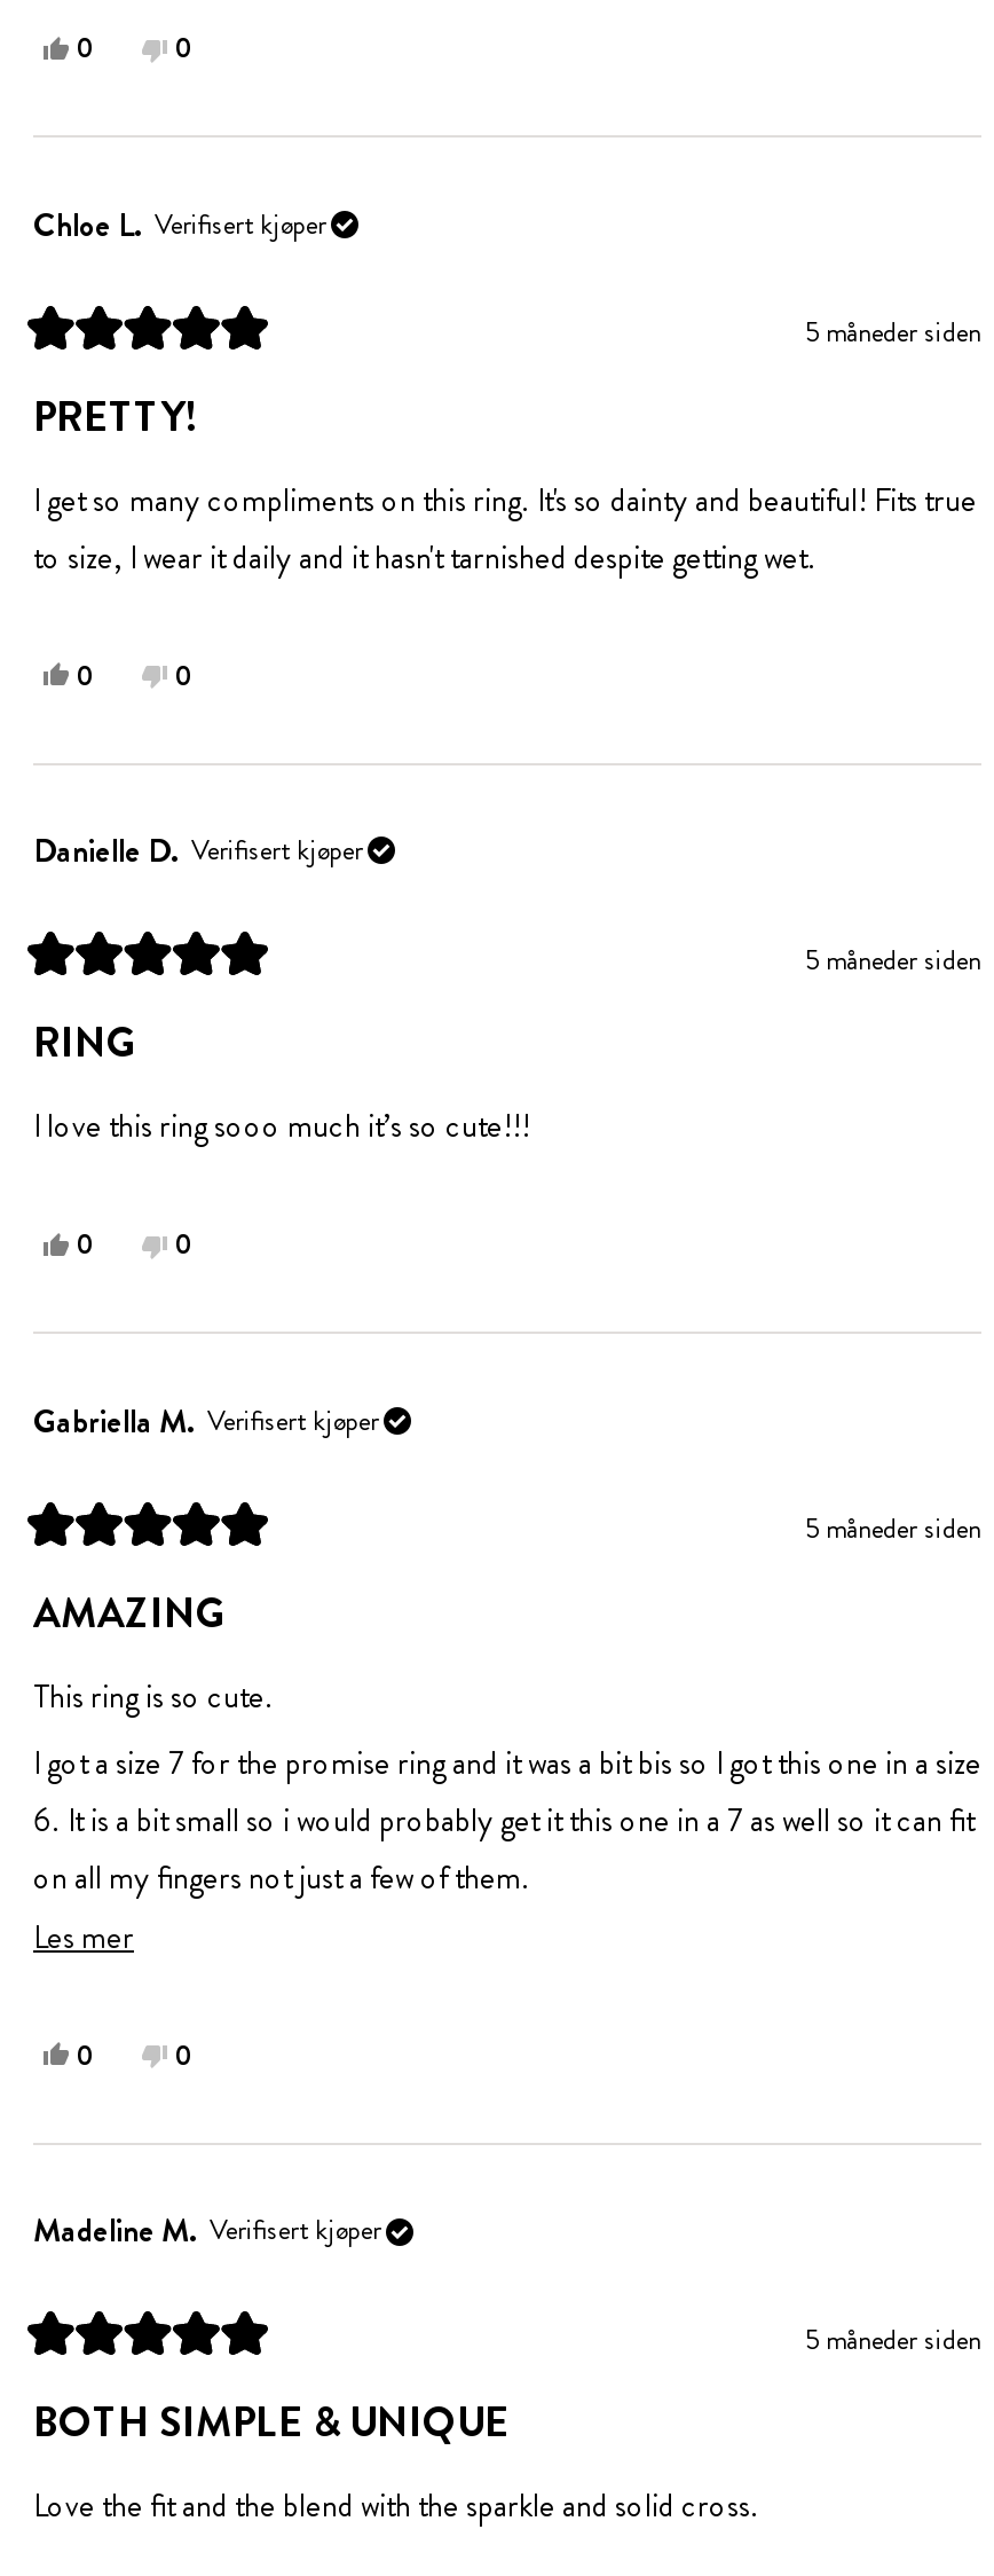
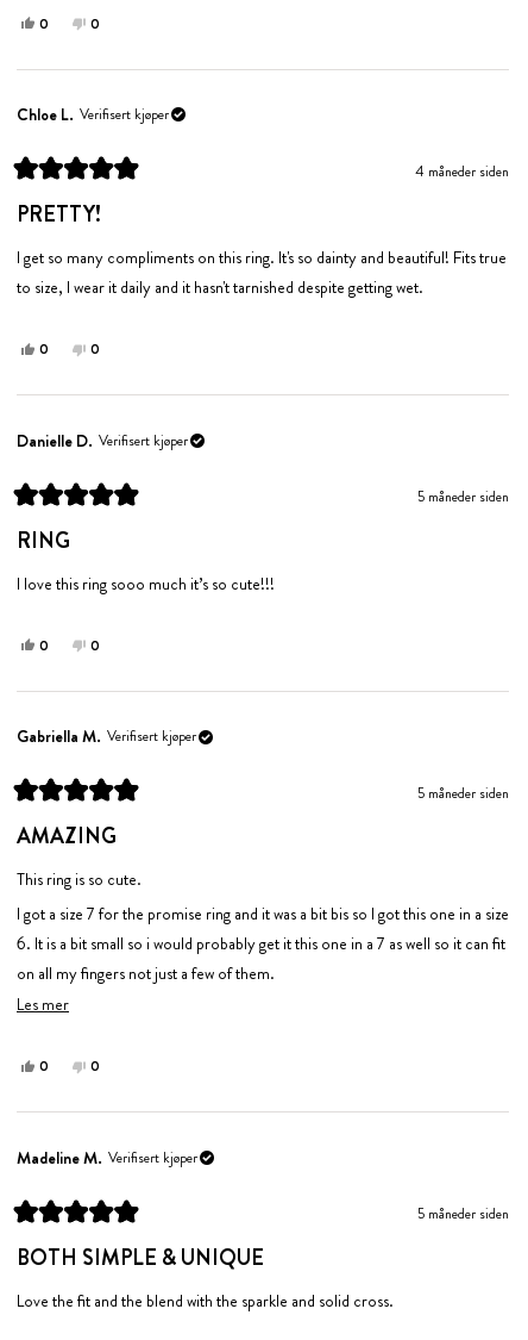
[805,312,981,353] 5 måneder siden -> [415,160,509,182] 4 måneder siden

